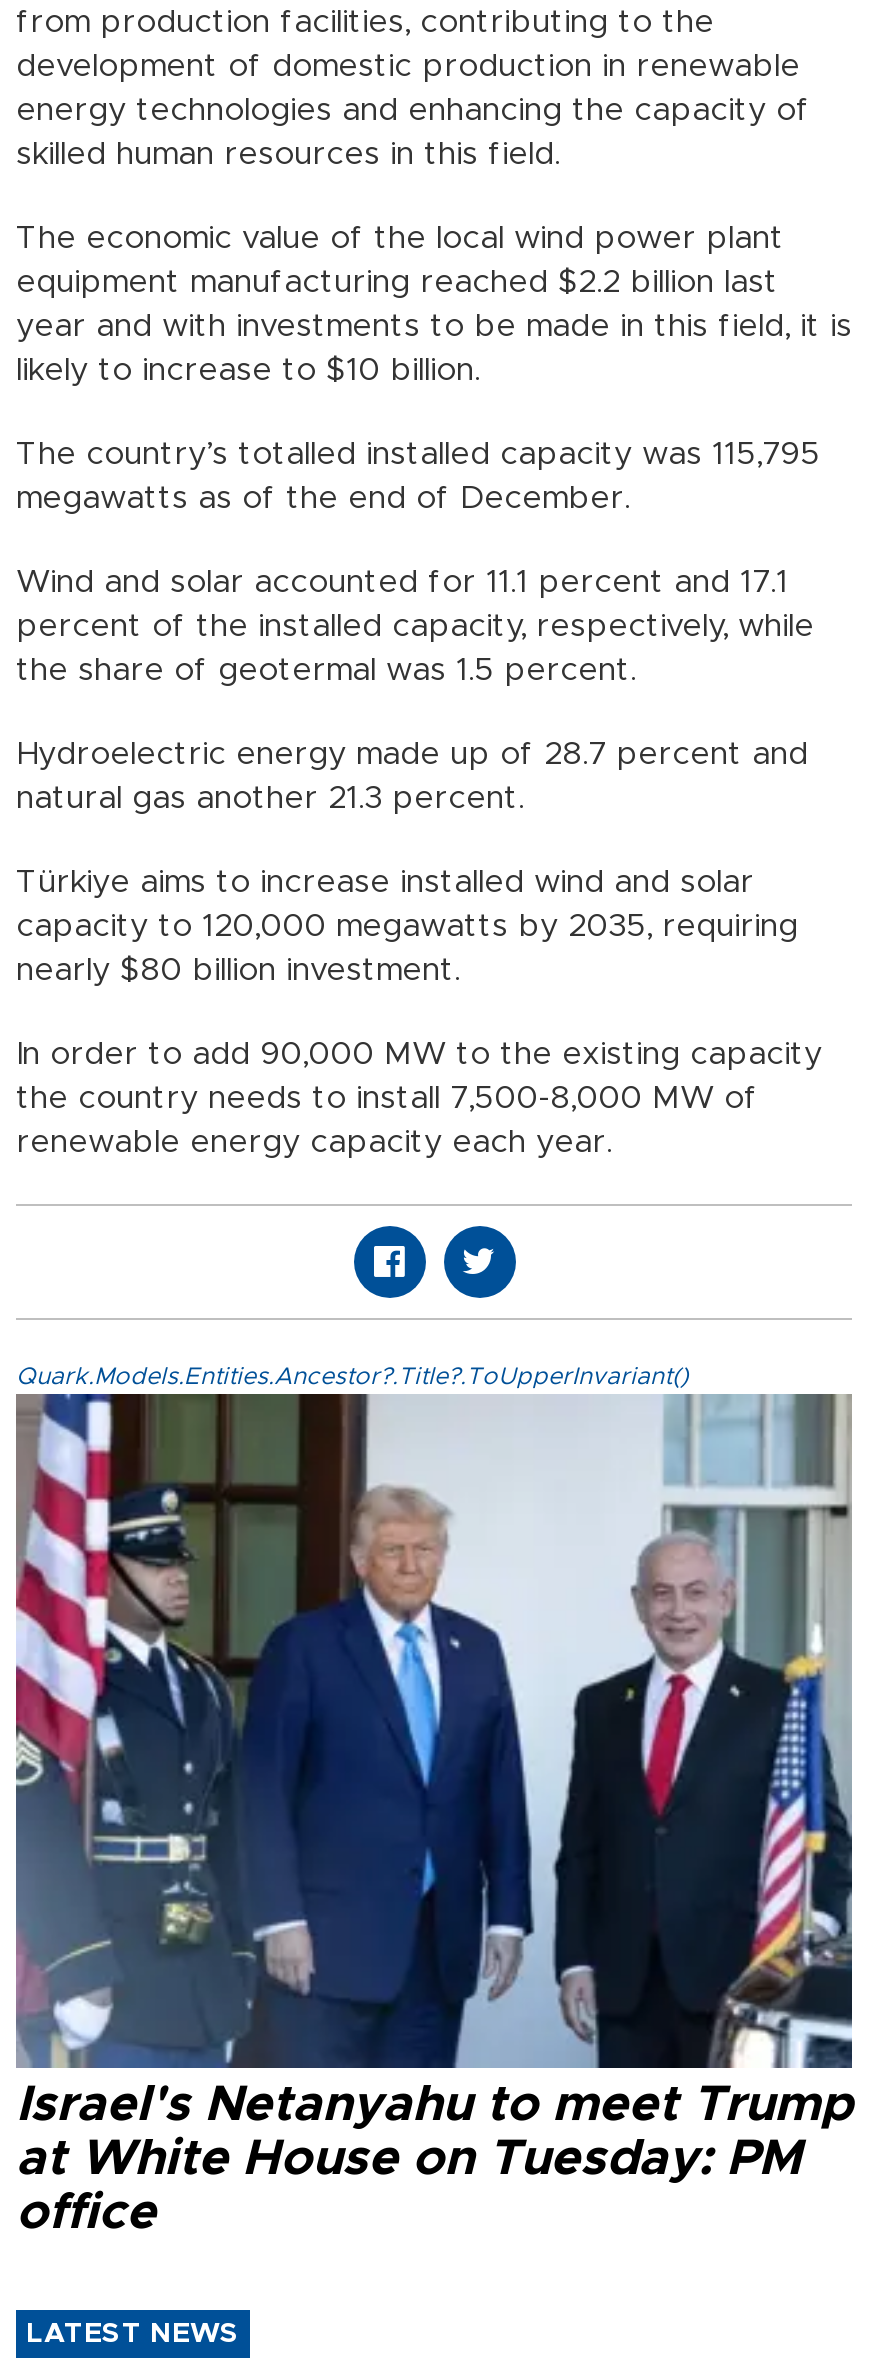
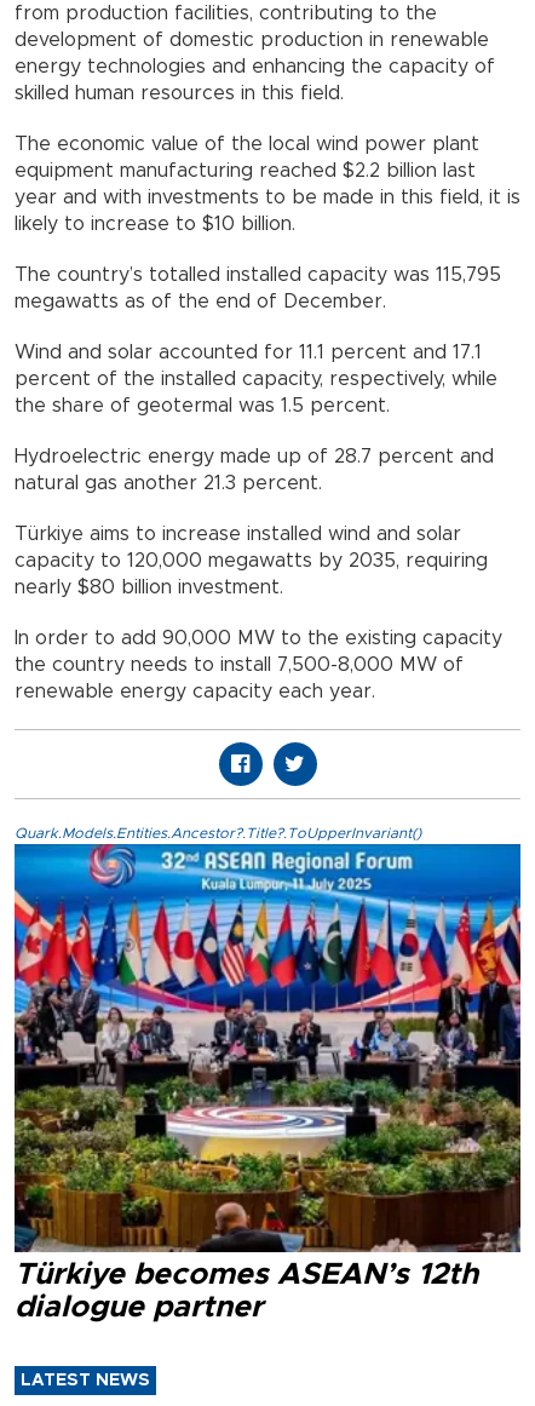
[14,1392,854,2239] [image] | Israel's Netanyahu to meet Trump | at White House on Tuesday: PM | office -> [13,843,522,1323] [image] | Türkiye becomes ASEAN’s 12th | dialogue partner

